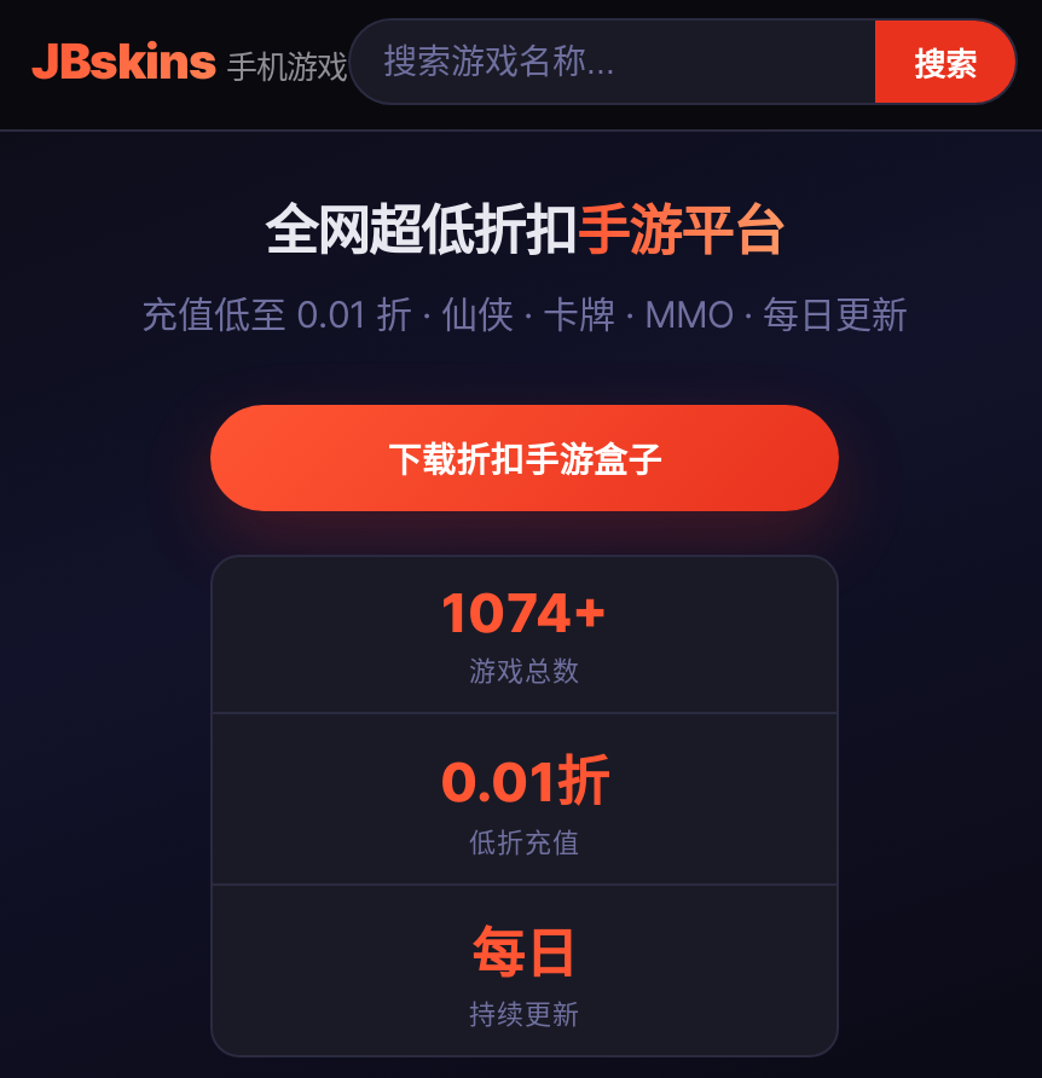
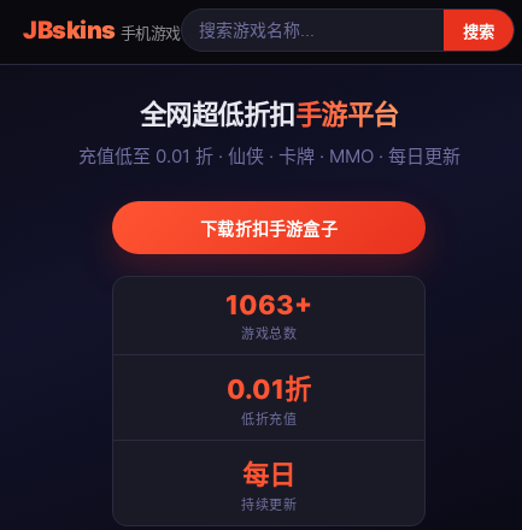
[441,581,608,644] 1074+ -> [225,289,312,320] 1063+

